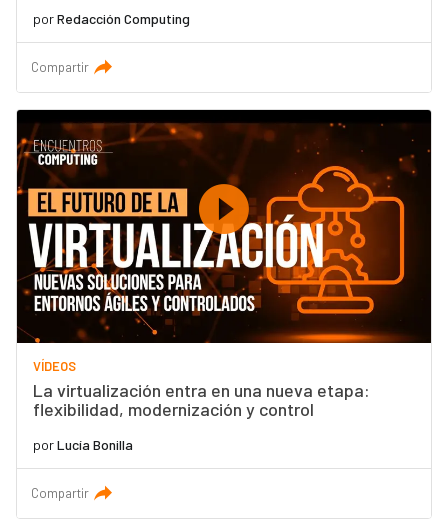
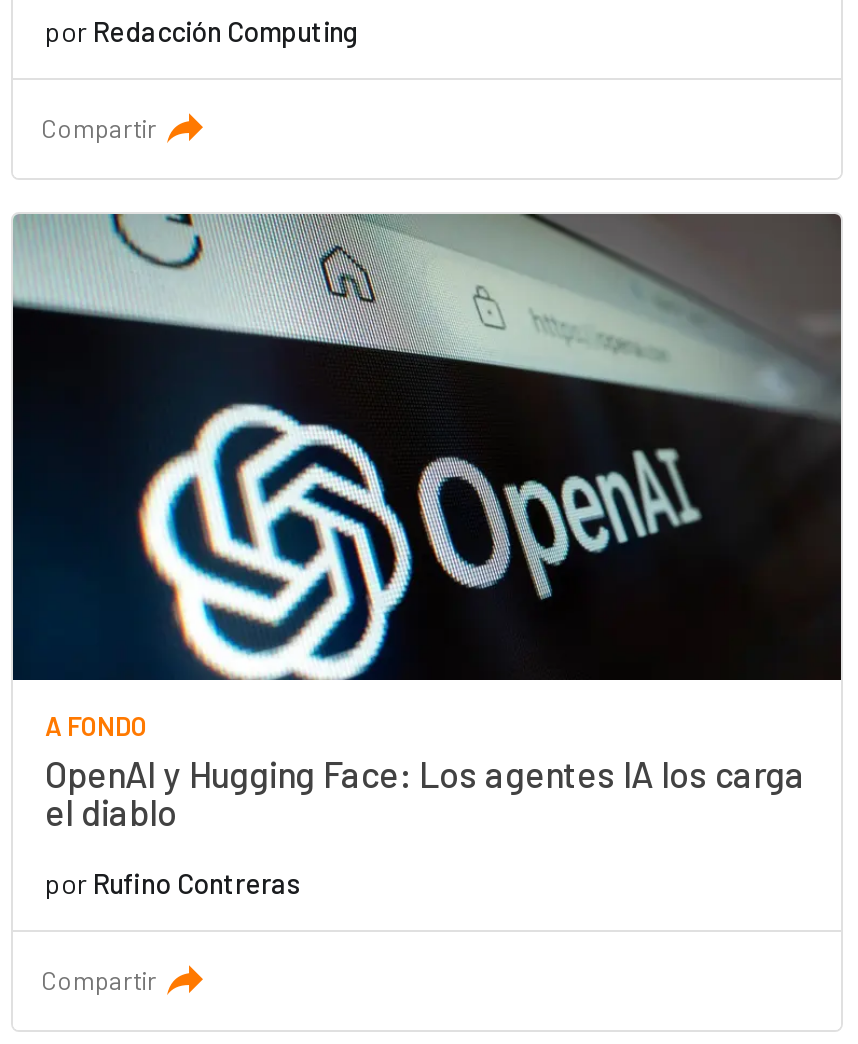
[16,110,431,420] [image] | VÍDEOS | La virtualización entra en una nueva etapa: | flexibilidad, modernización y control -> [11,212,841,833] [image] | A FONDO | OpenAI y Hugging Face: Los agentes IA los carga | el diablo
[33,436,133,453] por Lucía Bonilla -> [45,865,301,899] por Rufino Contreras

